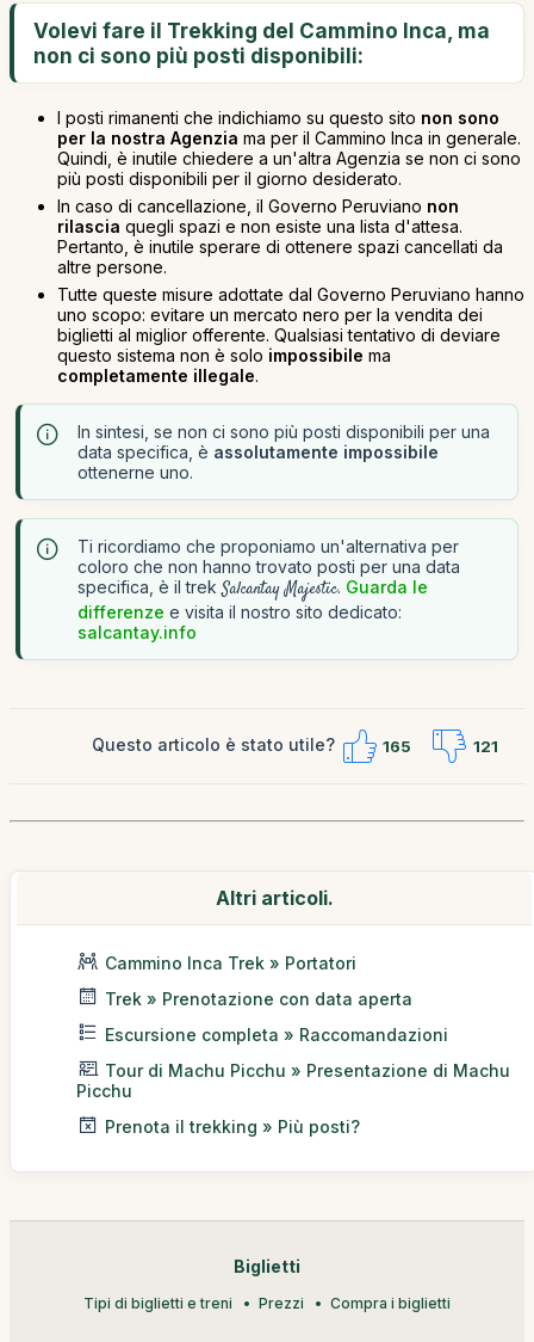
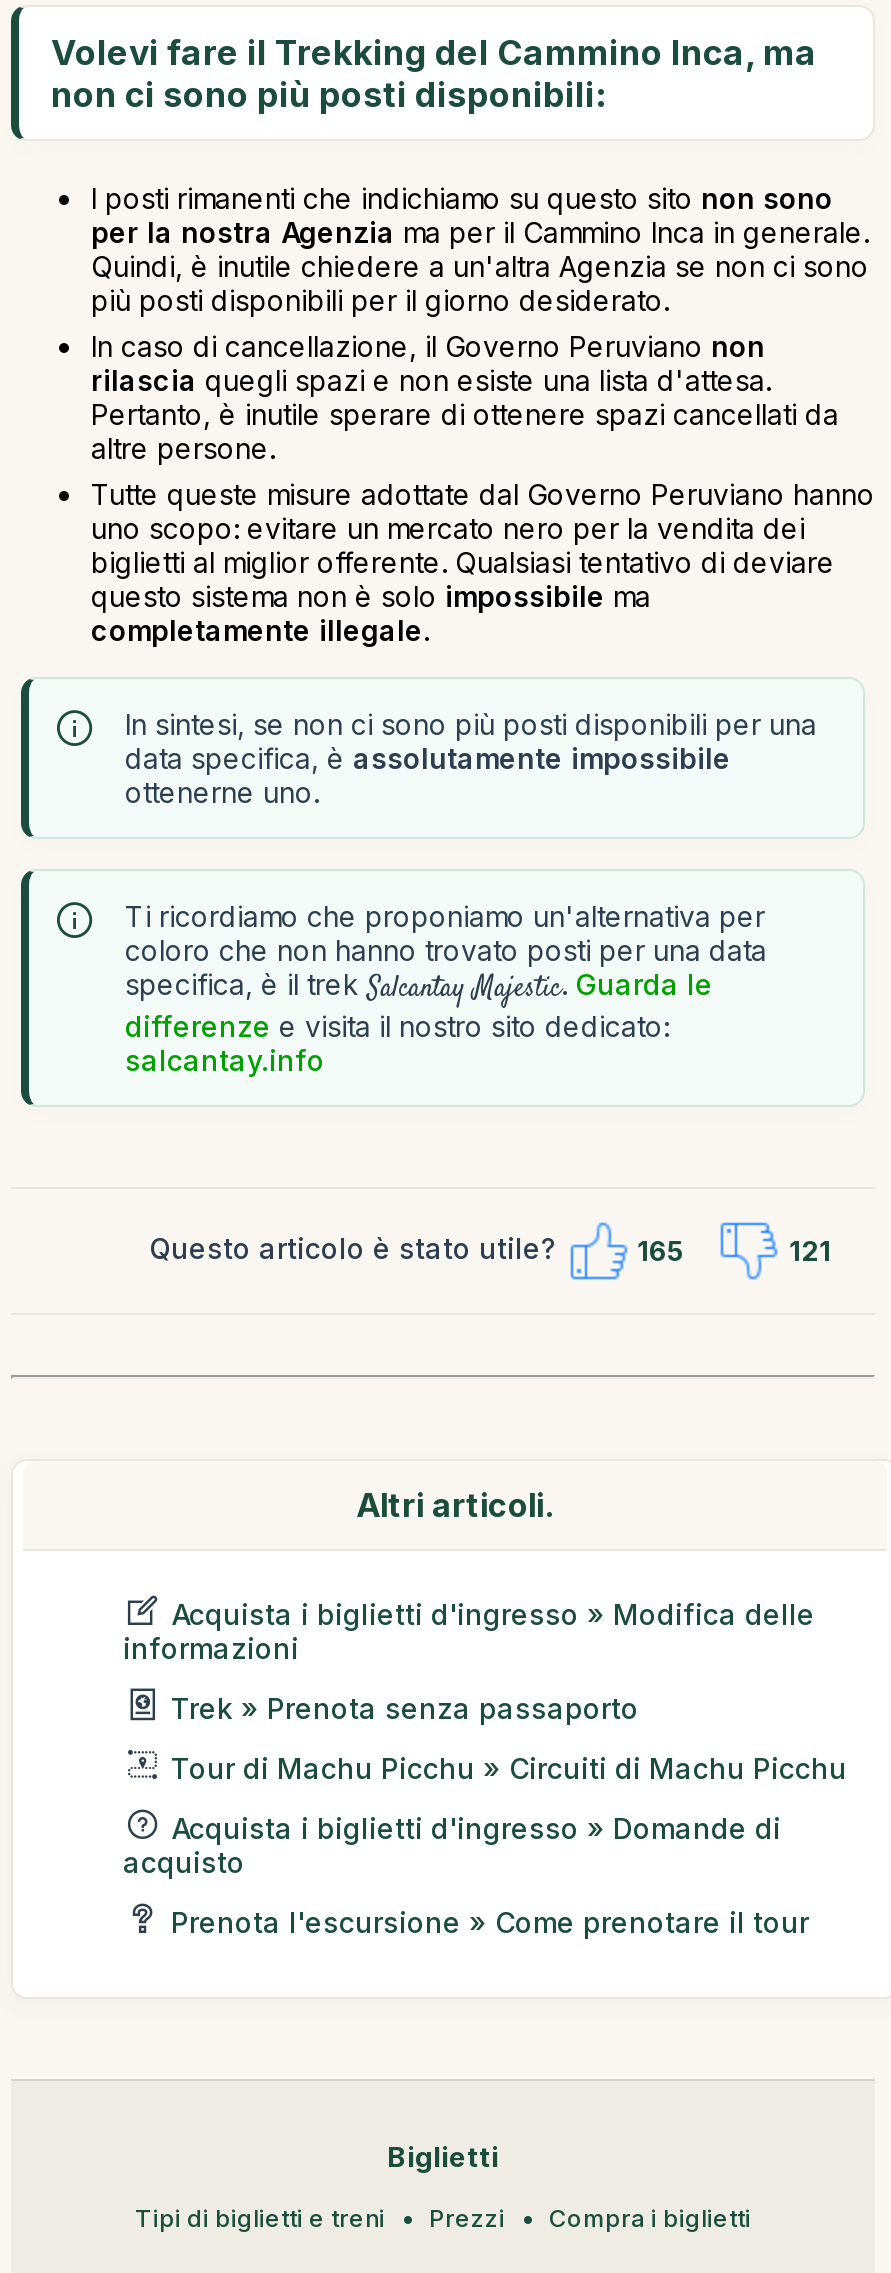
[105,953,356,973] Cammino Inca Trek » Portatori -> [123,1597,815,1665] Acquista i biglietti d'ingresso » Modifica delle | informazioni
[105,989,412,1009] Trek » Prenotazione con data aperta -> [171,1691,639,1725] Trek » Prenota senza passaporto
[105,1024,448,1045] Escursione completa » Raccomandazioni -> [171,1751,847,1785] Tour di Machu Picchu » Circuiti di Machu Picchu
[76,1060,510,1101] Tour di Machu Picchu » Presentazione di Machu | Picchu -> [123,1811,781,1879] Acquista i biglietti d'ingresso » Domande di | acquisto
[105,1116,360,1137] Prenota il trekking » Più posti? -> [171,1905,809,1939] Prenota l'escursione » Come prenotare il tour

